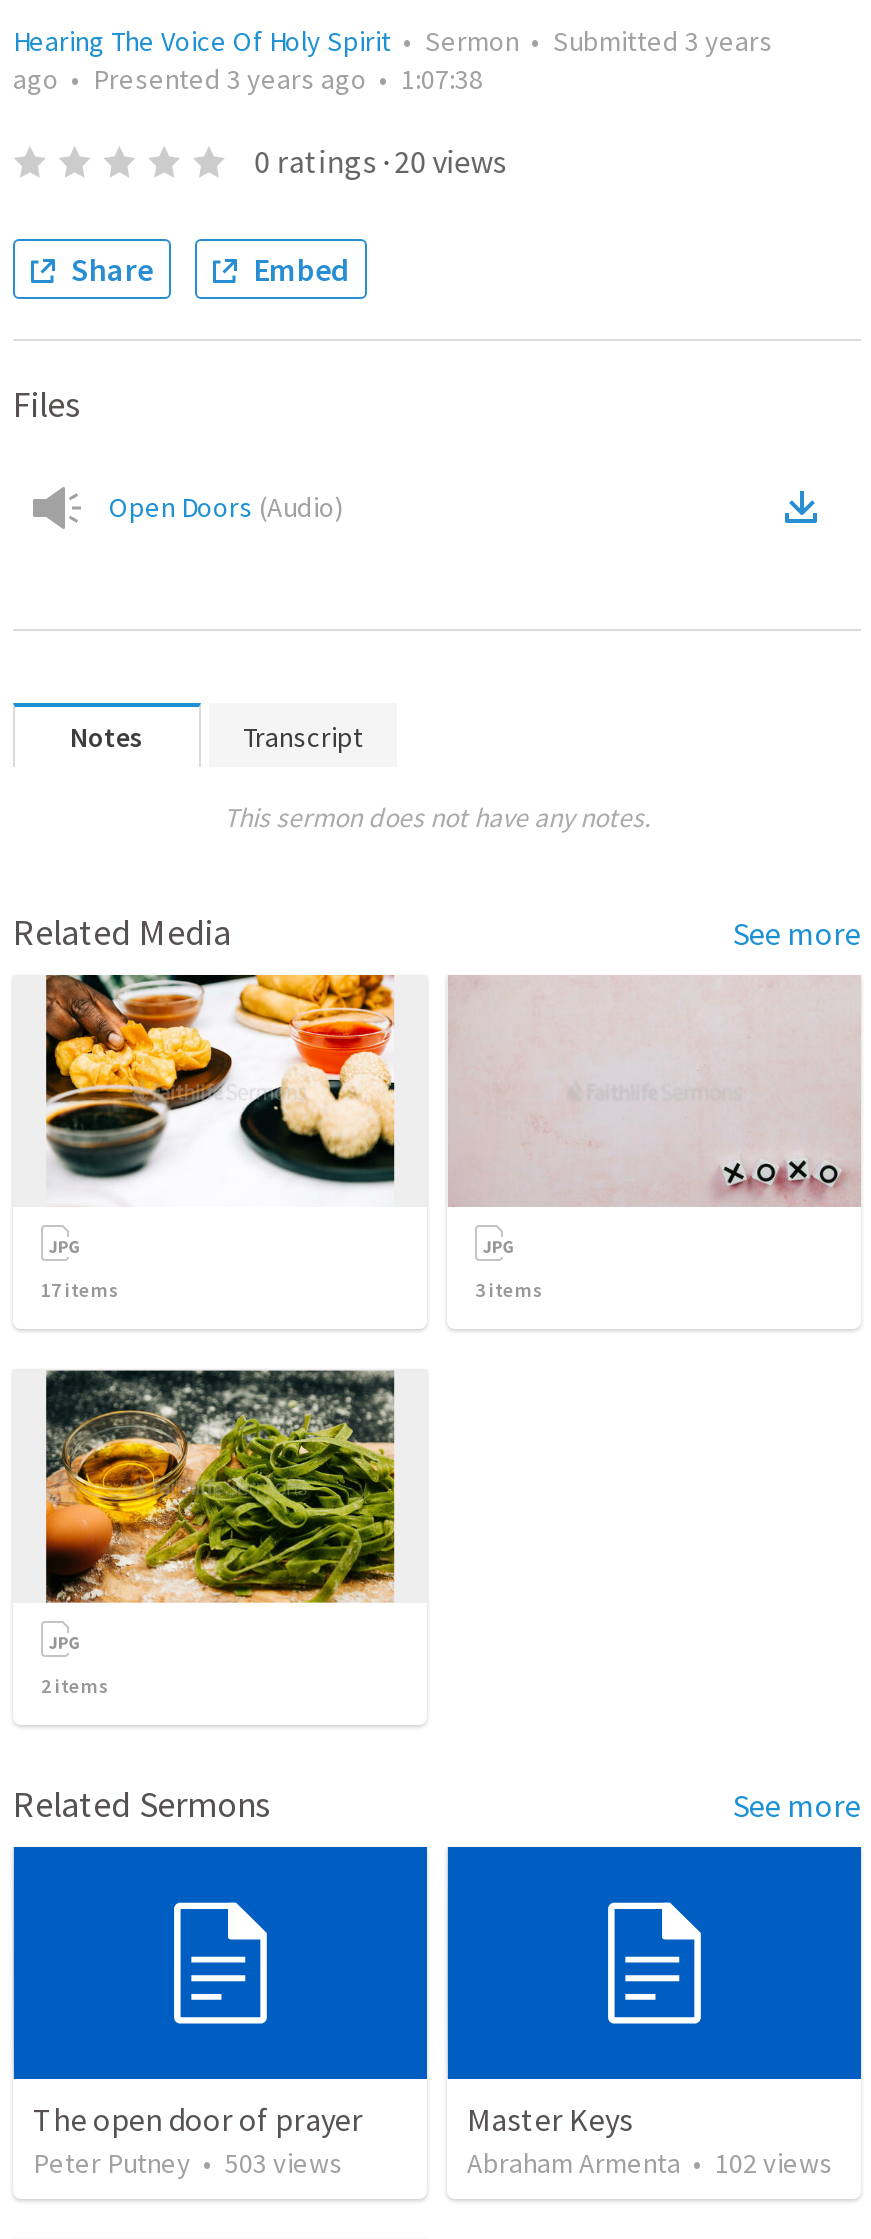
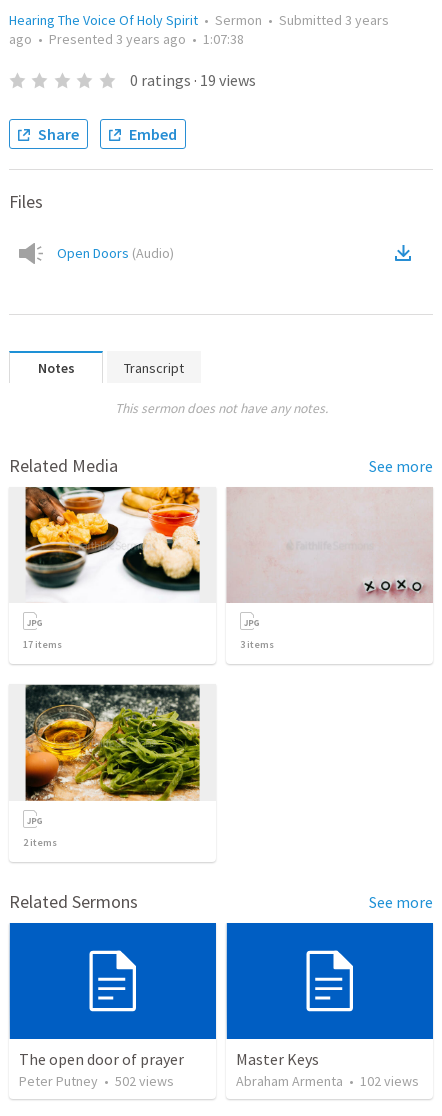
[254,141,506,181] 0 ratings · 20 views -> [130,70,256,90] 0 ratings · 19 views
[33,2146,343,2182] Peter Putney • 503 views -> [19,1072,174,1090] Peter Putney • 502 views

